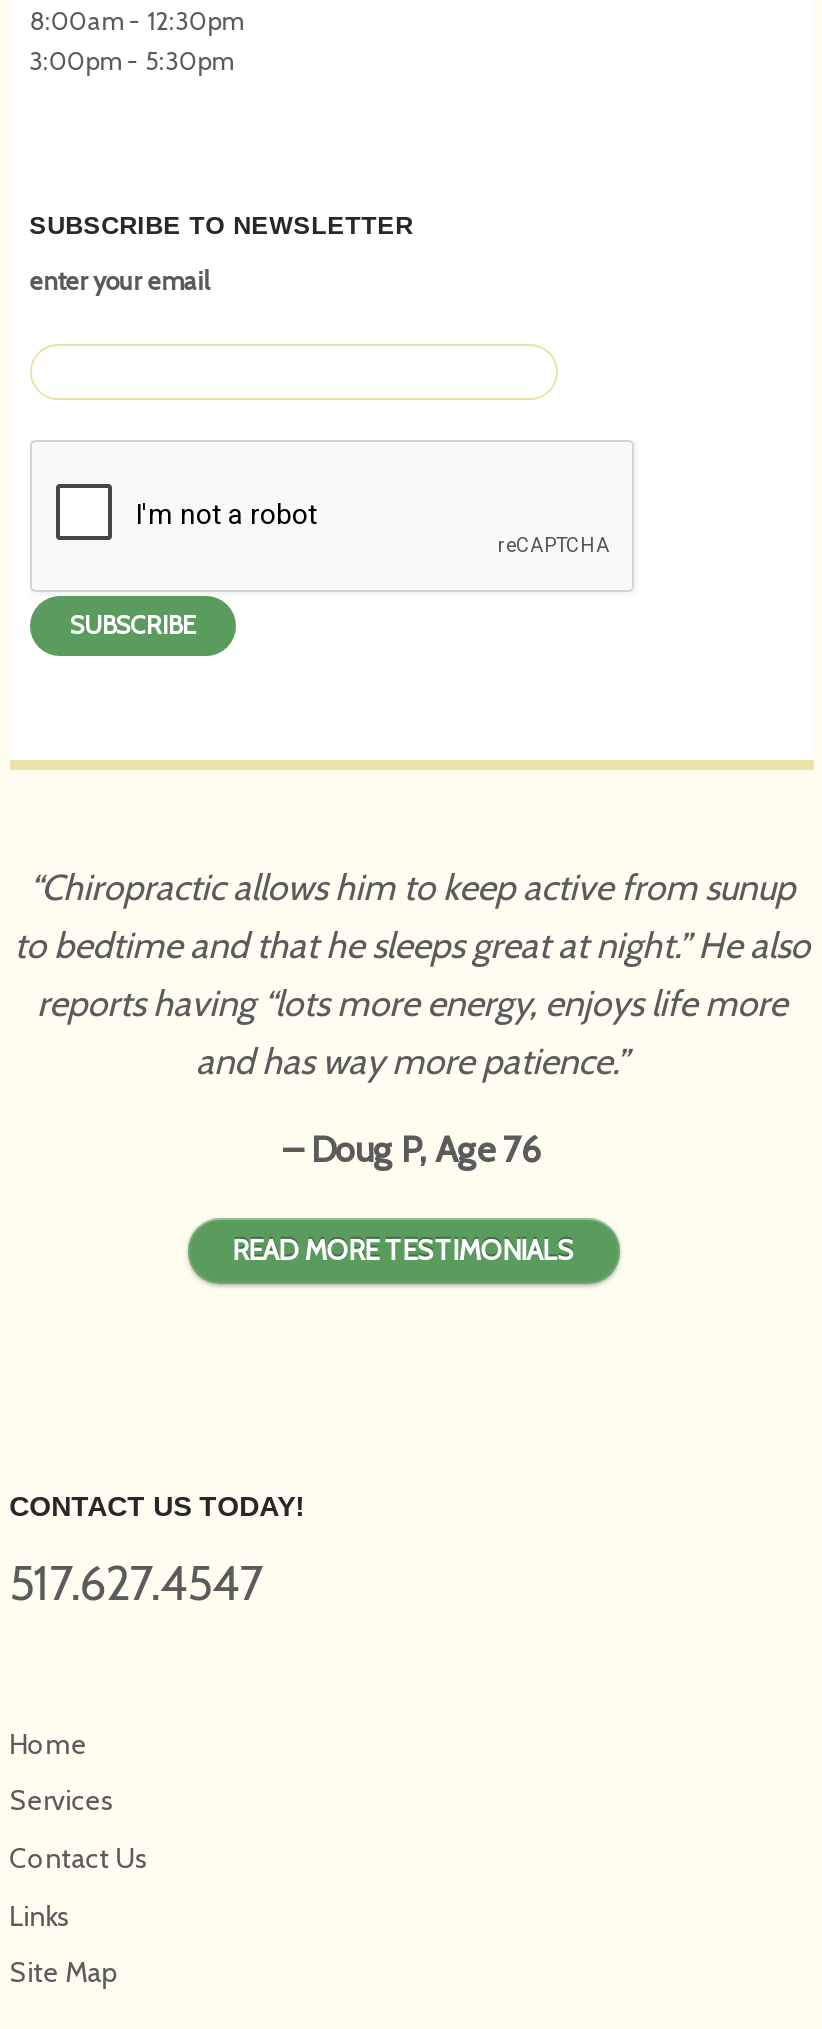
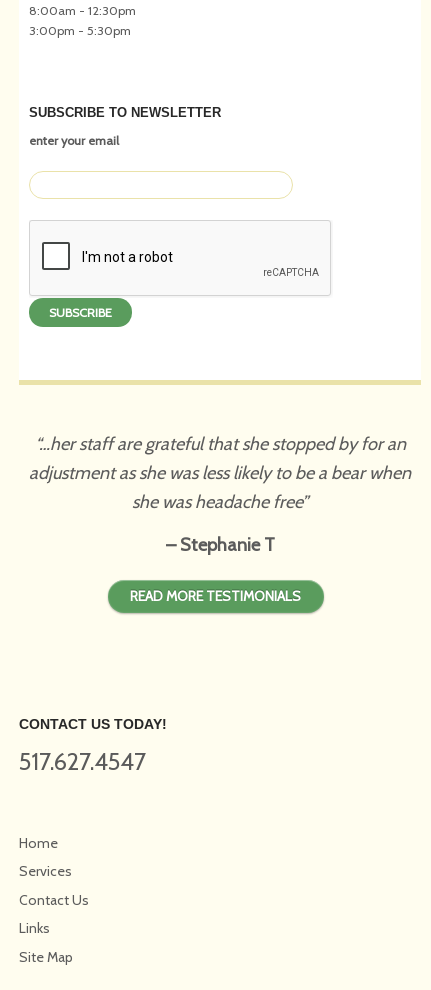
[14,866,810,1084] Chiropractic allows him to keep active from sunup | to bedtime and that he sleeps great at night.” He also | reports having “lots more energy, enjoys life more | and has way more patience. -> [29,433,411,513] …her staff are grateful that she stopped by for an | adjustment as she was less likely to be a bear when | she was headache free
[311,1127,541,1171] Doug P Age 76 -> [179,534,274,556] Stephanie T

